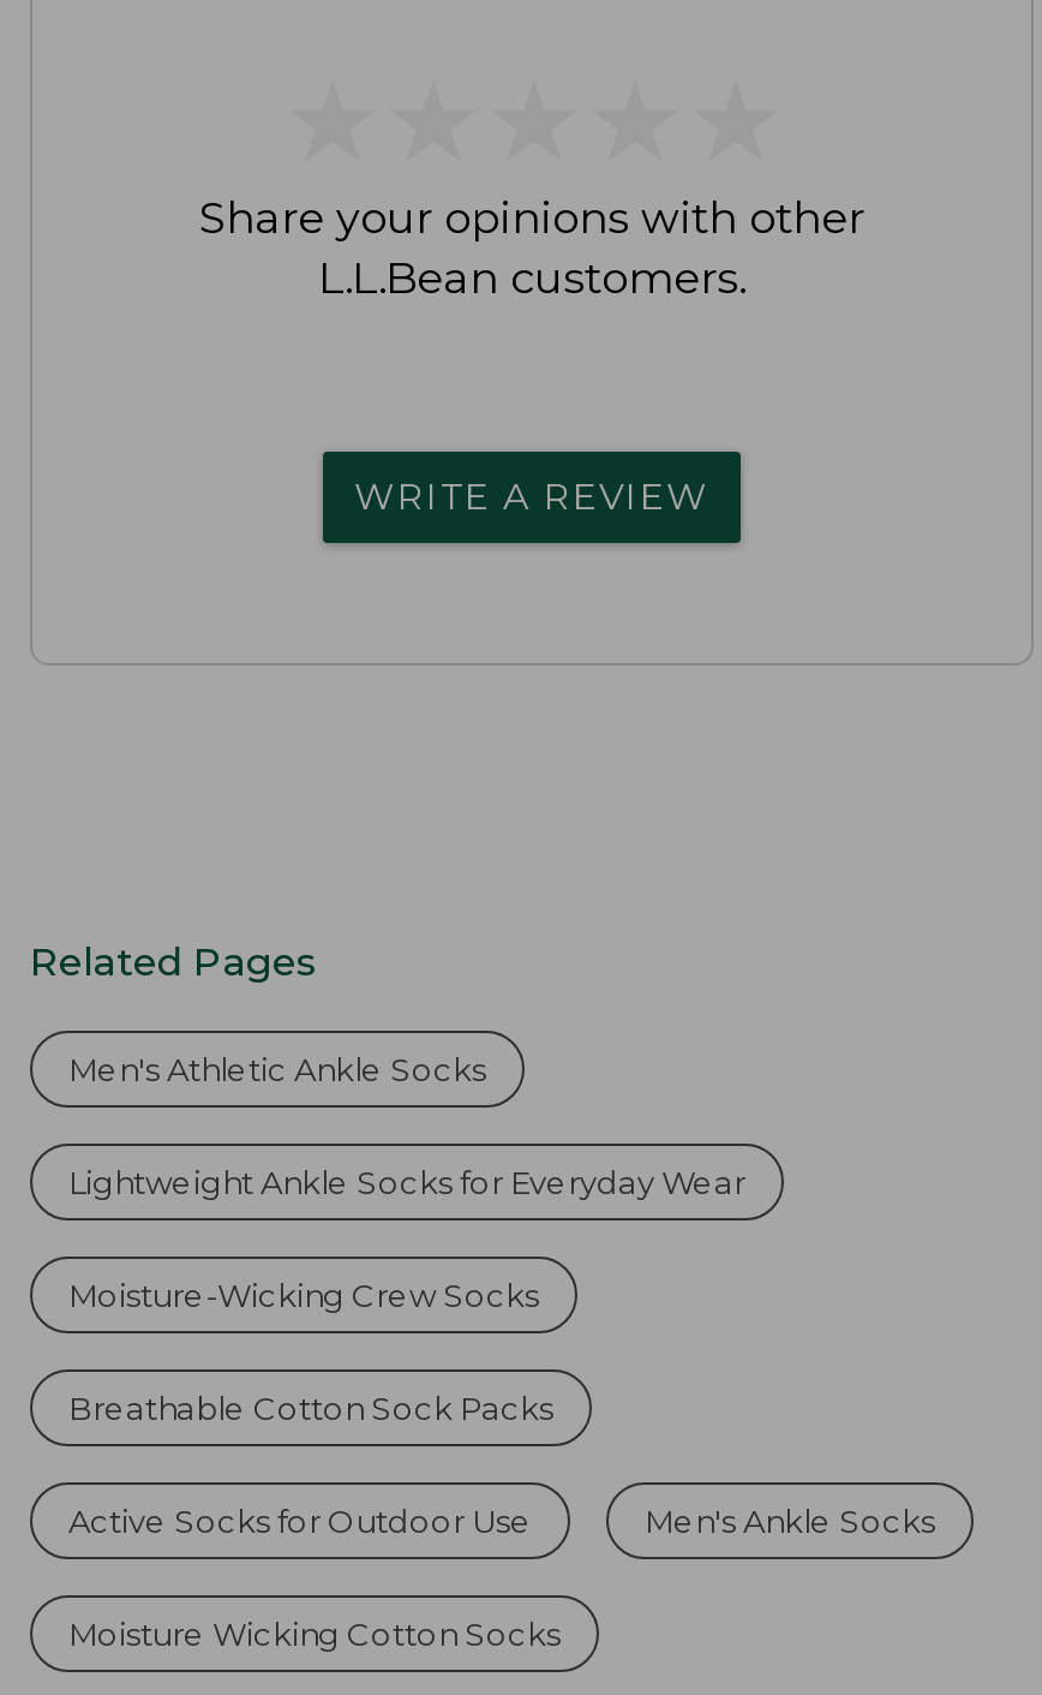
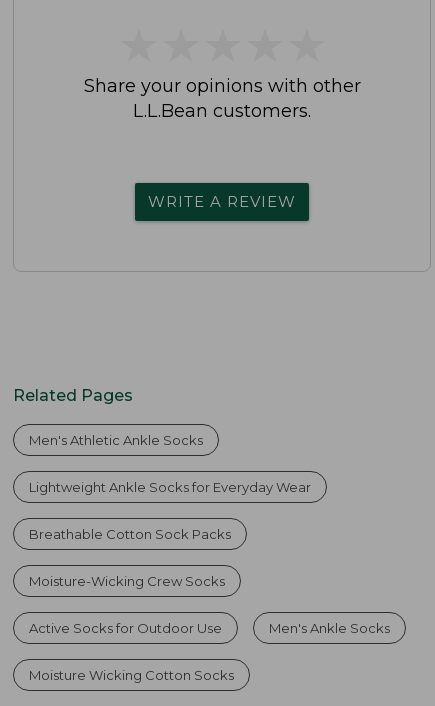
moved [68,1276,539,1314] -> [29,573,225,589]: Moisture-Wicking Crew Socks
moved [68,1389,553,1427] -> [29,526,231,542]: Breathable Cotton Sock Packs

